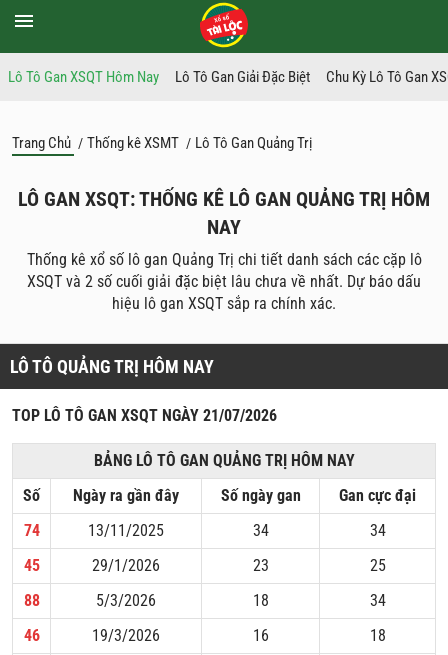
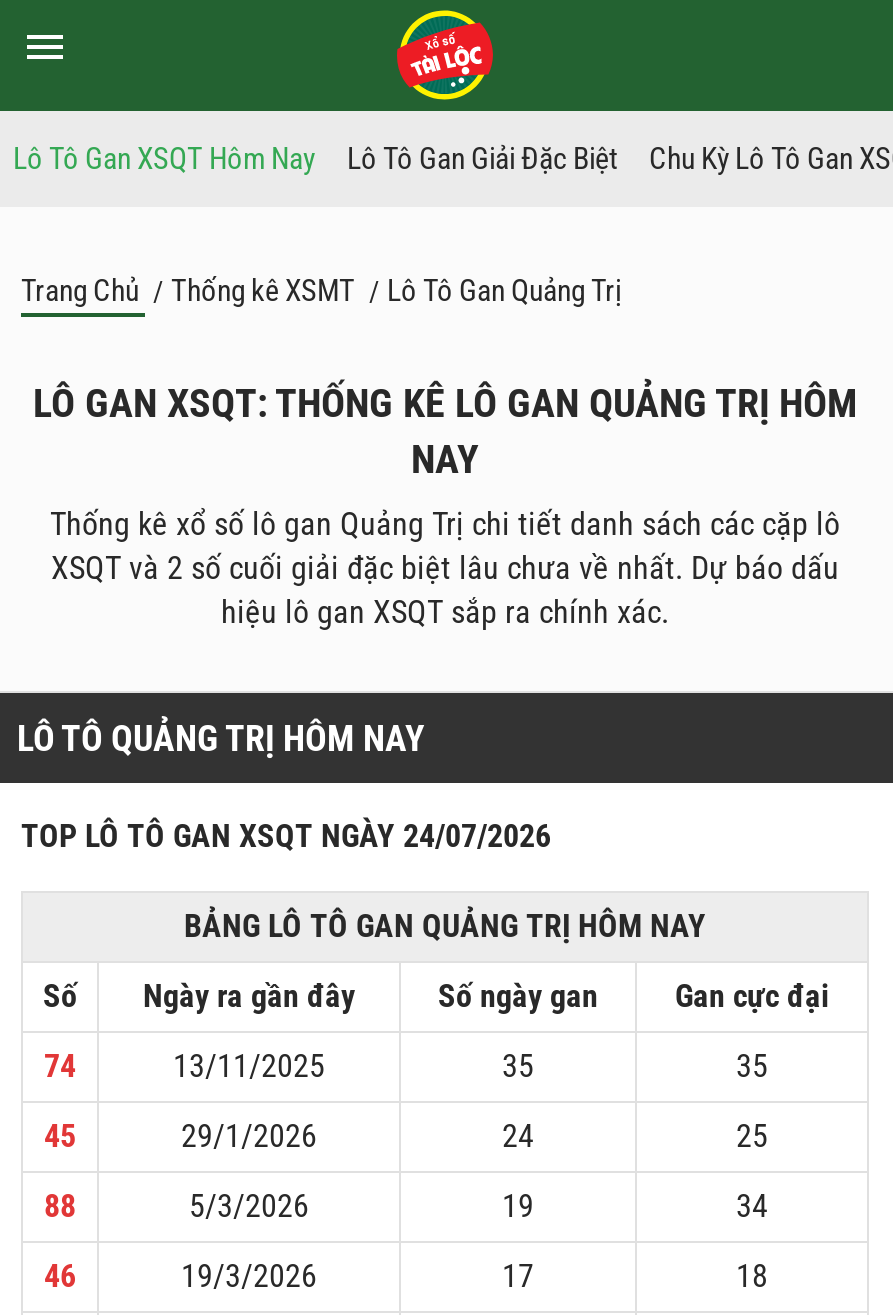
[12,406,277,425] TOP LÔ TÔ GAN XSQT NGÀY 21/07/2026 -> [21,817,551,855] TOP LÔ TÔ GAN XSQT NGÀY 24/07/2026
[252,521,268,540] 34 -> [502,1047,534,1085] 35
[369,521,385,540] 34 -> [736,1047,768,1085] 35
[252,556,268,575] 23 -> [502,1117,534,1155] 24
[252,591,268,610] 18 -> [502,1187,534,1225] 19
[252,626,268,645] 16 -> [502,1257,534,1295] 17

